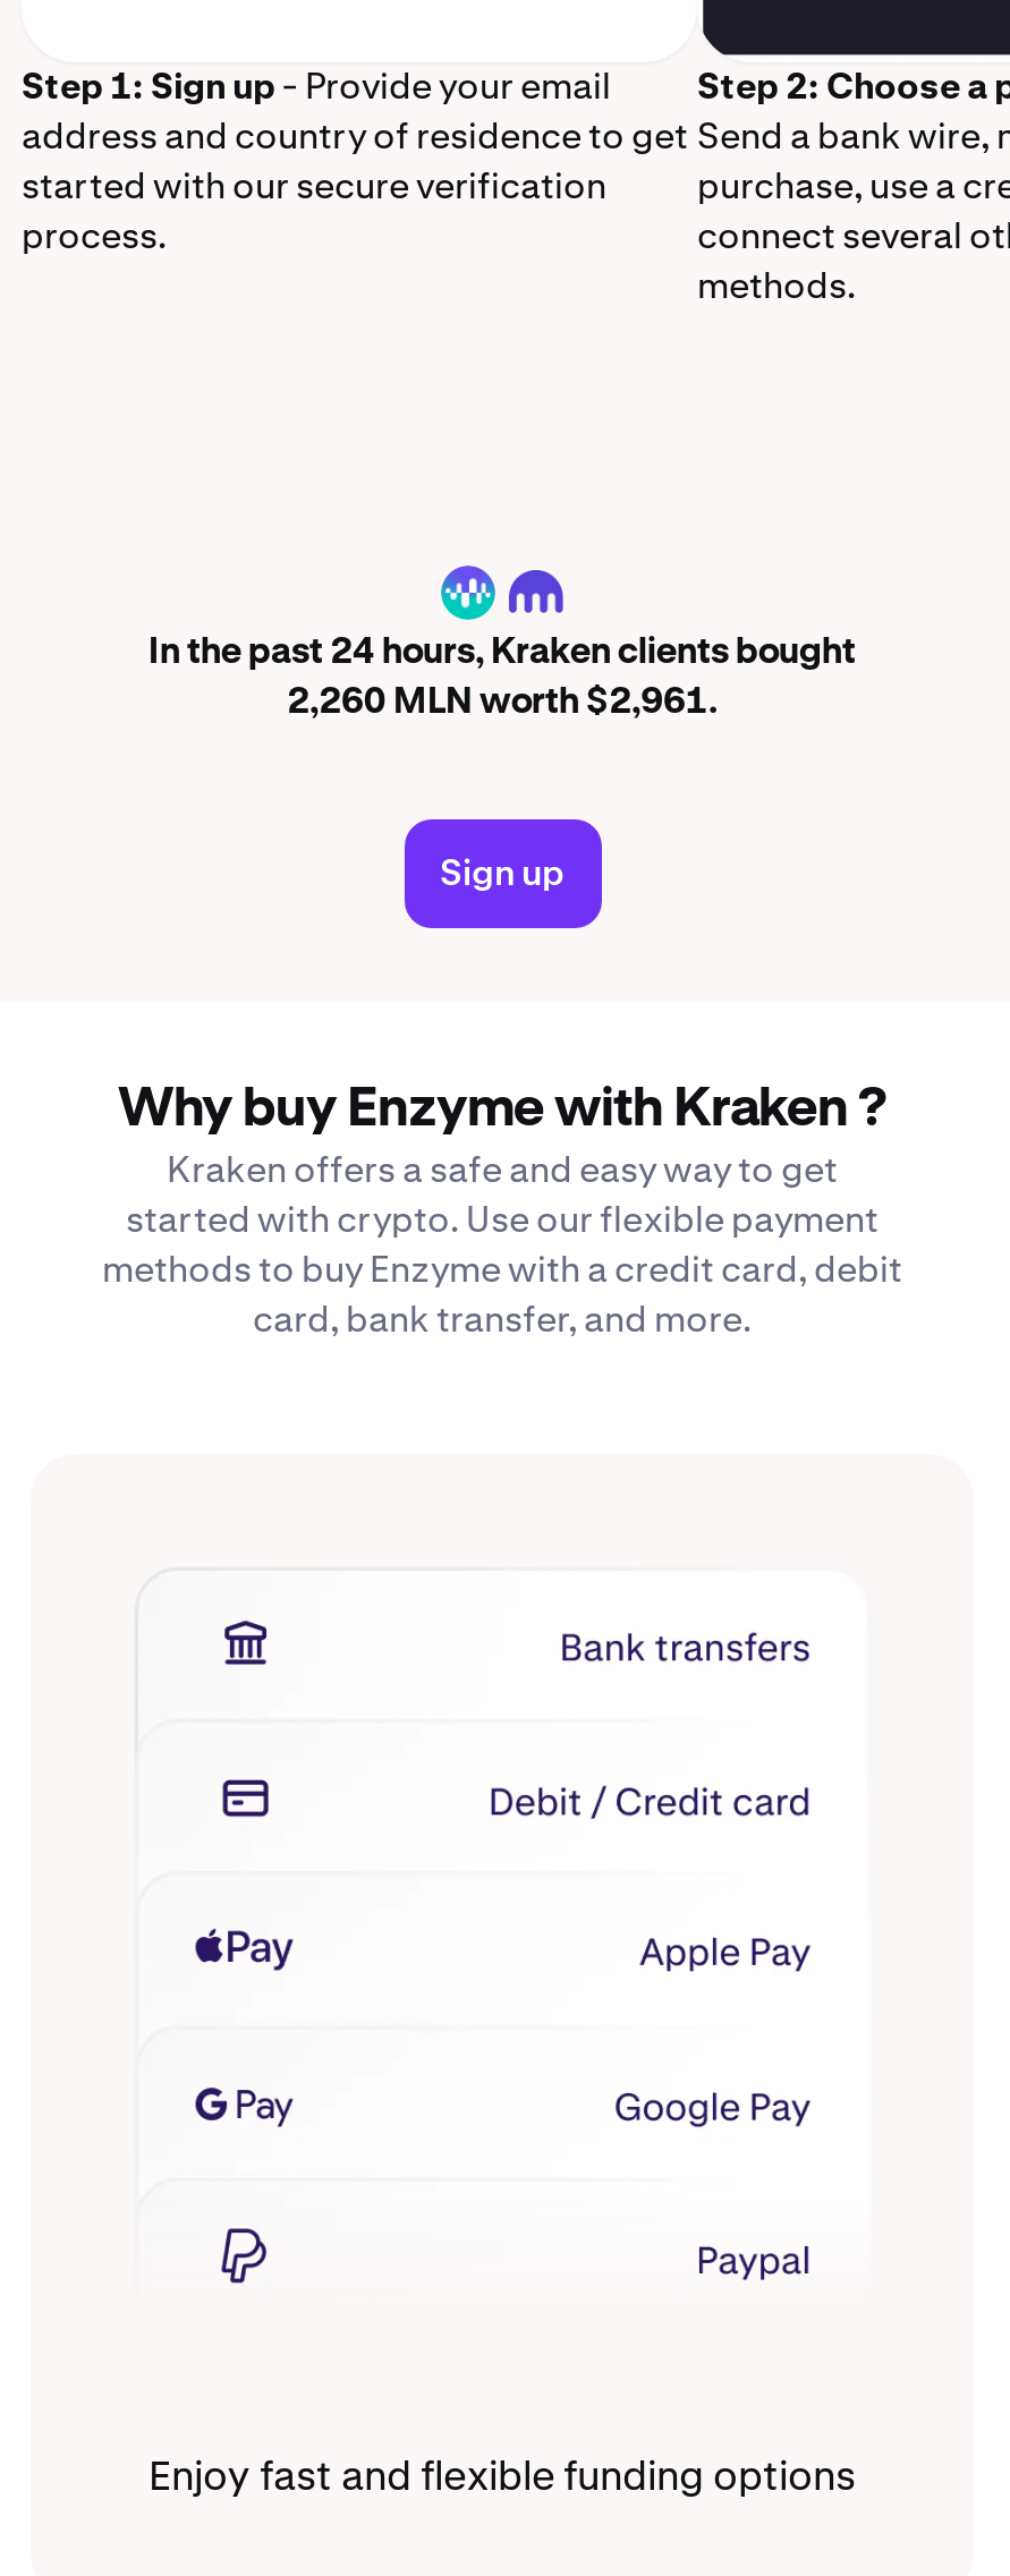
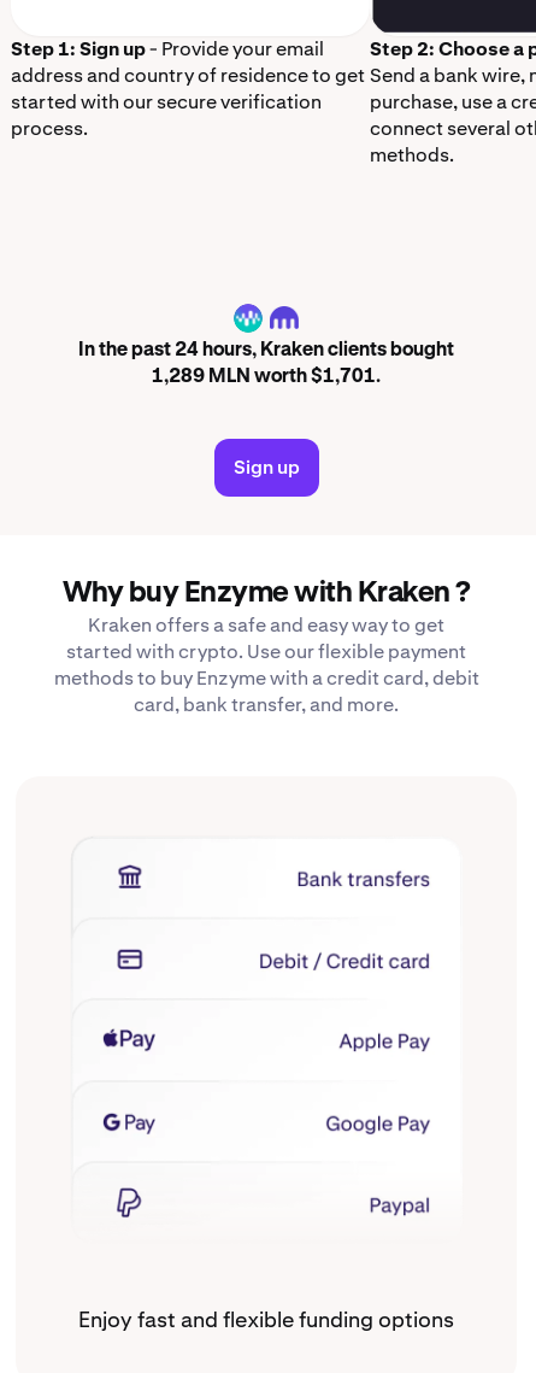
[287,686,718,723] 2,260 MLN worth $2,961. -> [152,368,381,387] 1,289 MLN worth $1,701.

